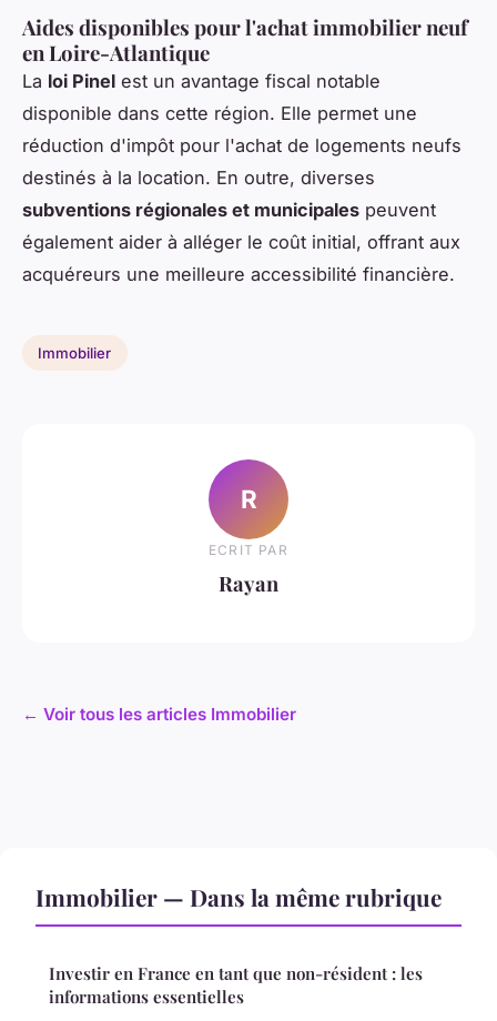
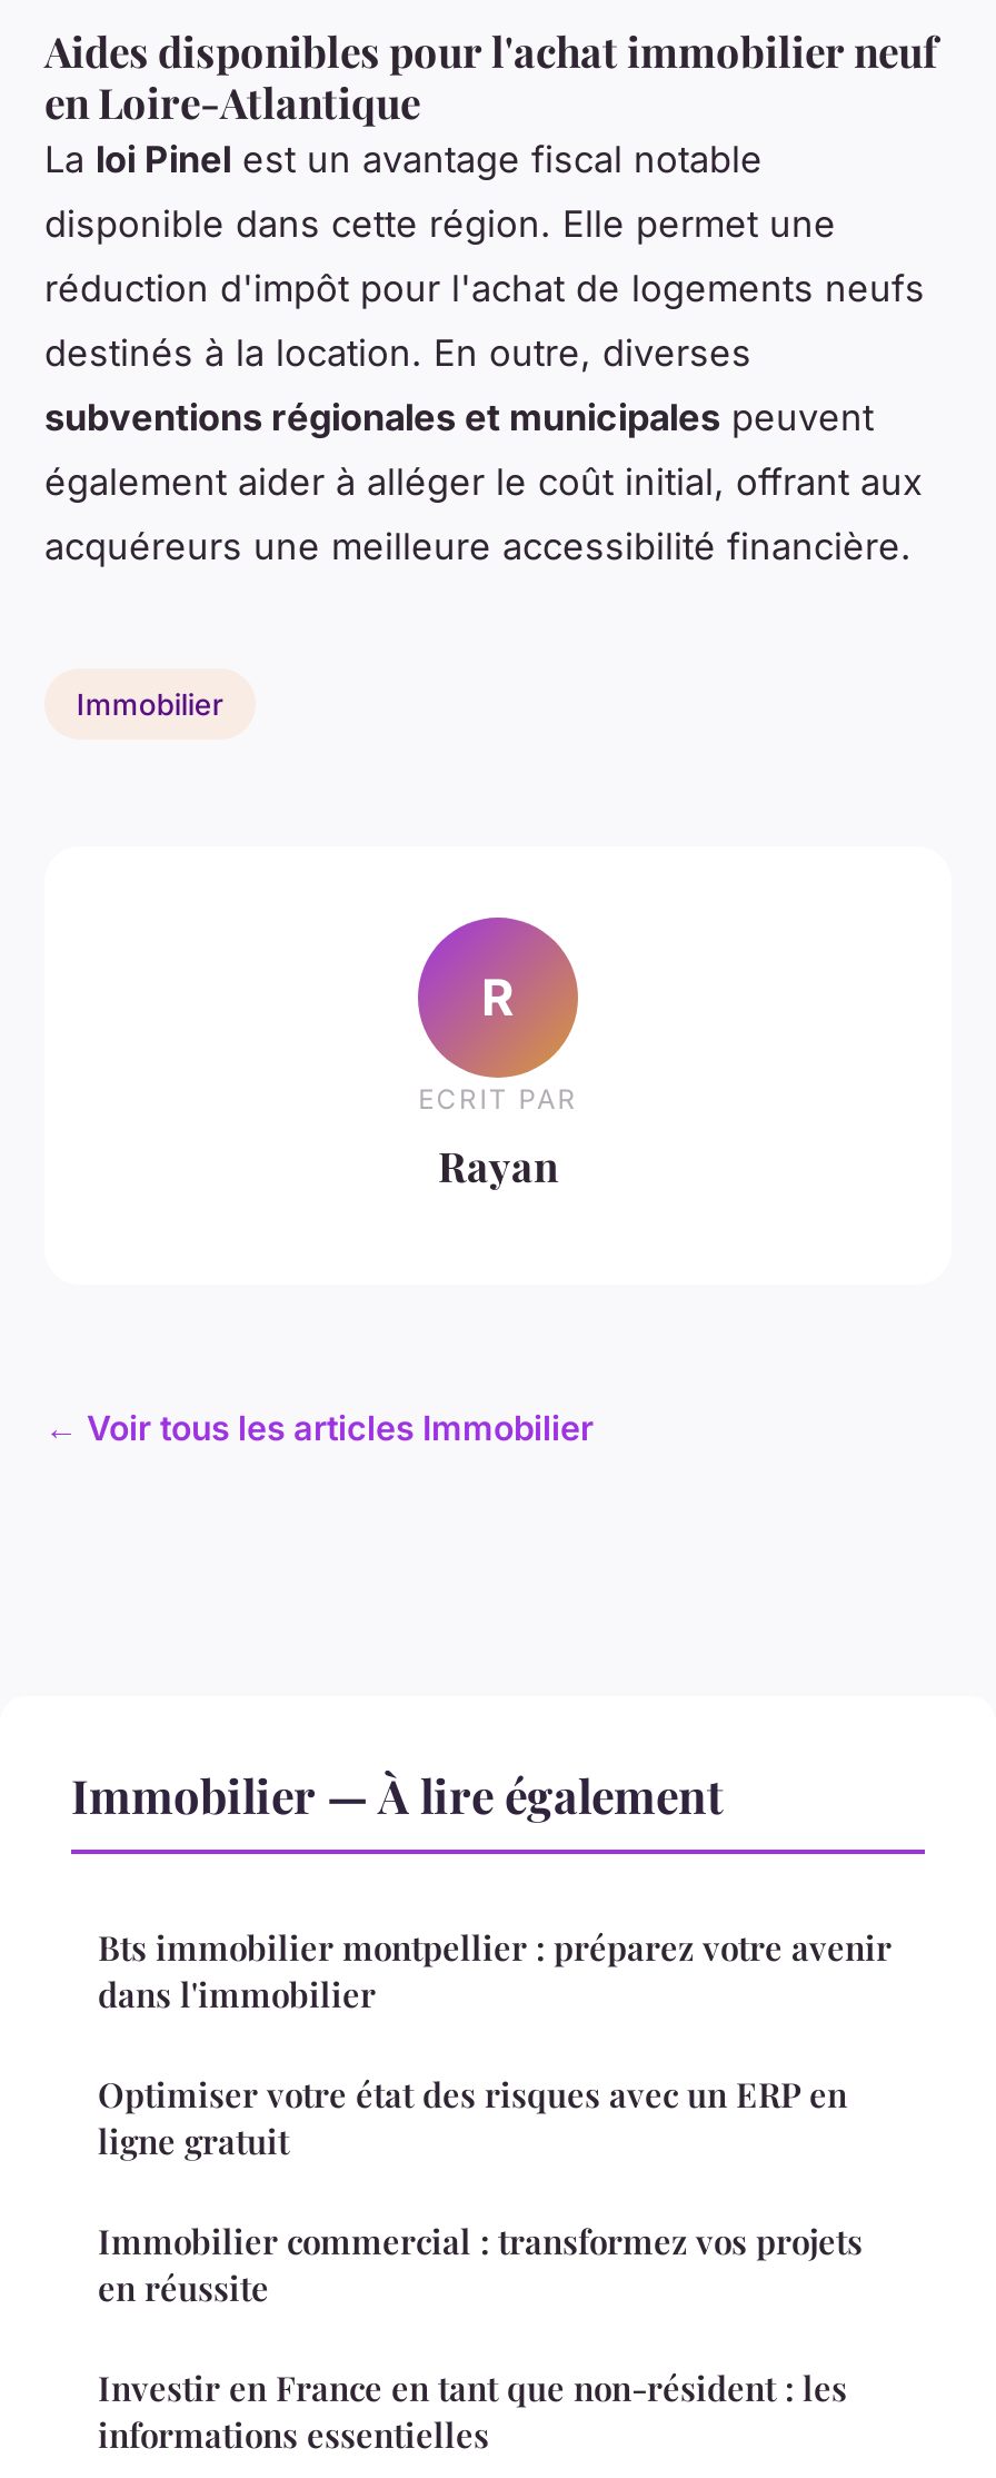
[35,881,442,912] Immobilier — Dans la même rubrique -> [71,1763,892,2311] Immobilier — À lire également | Bts immobilier montpellier : préparez votre avenir | dans l'immobilier | Optimiser votre état des risques avec un ERP en | ligne gratuit | Immobilier commercial : transformez vos projets | en réussite

